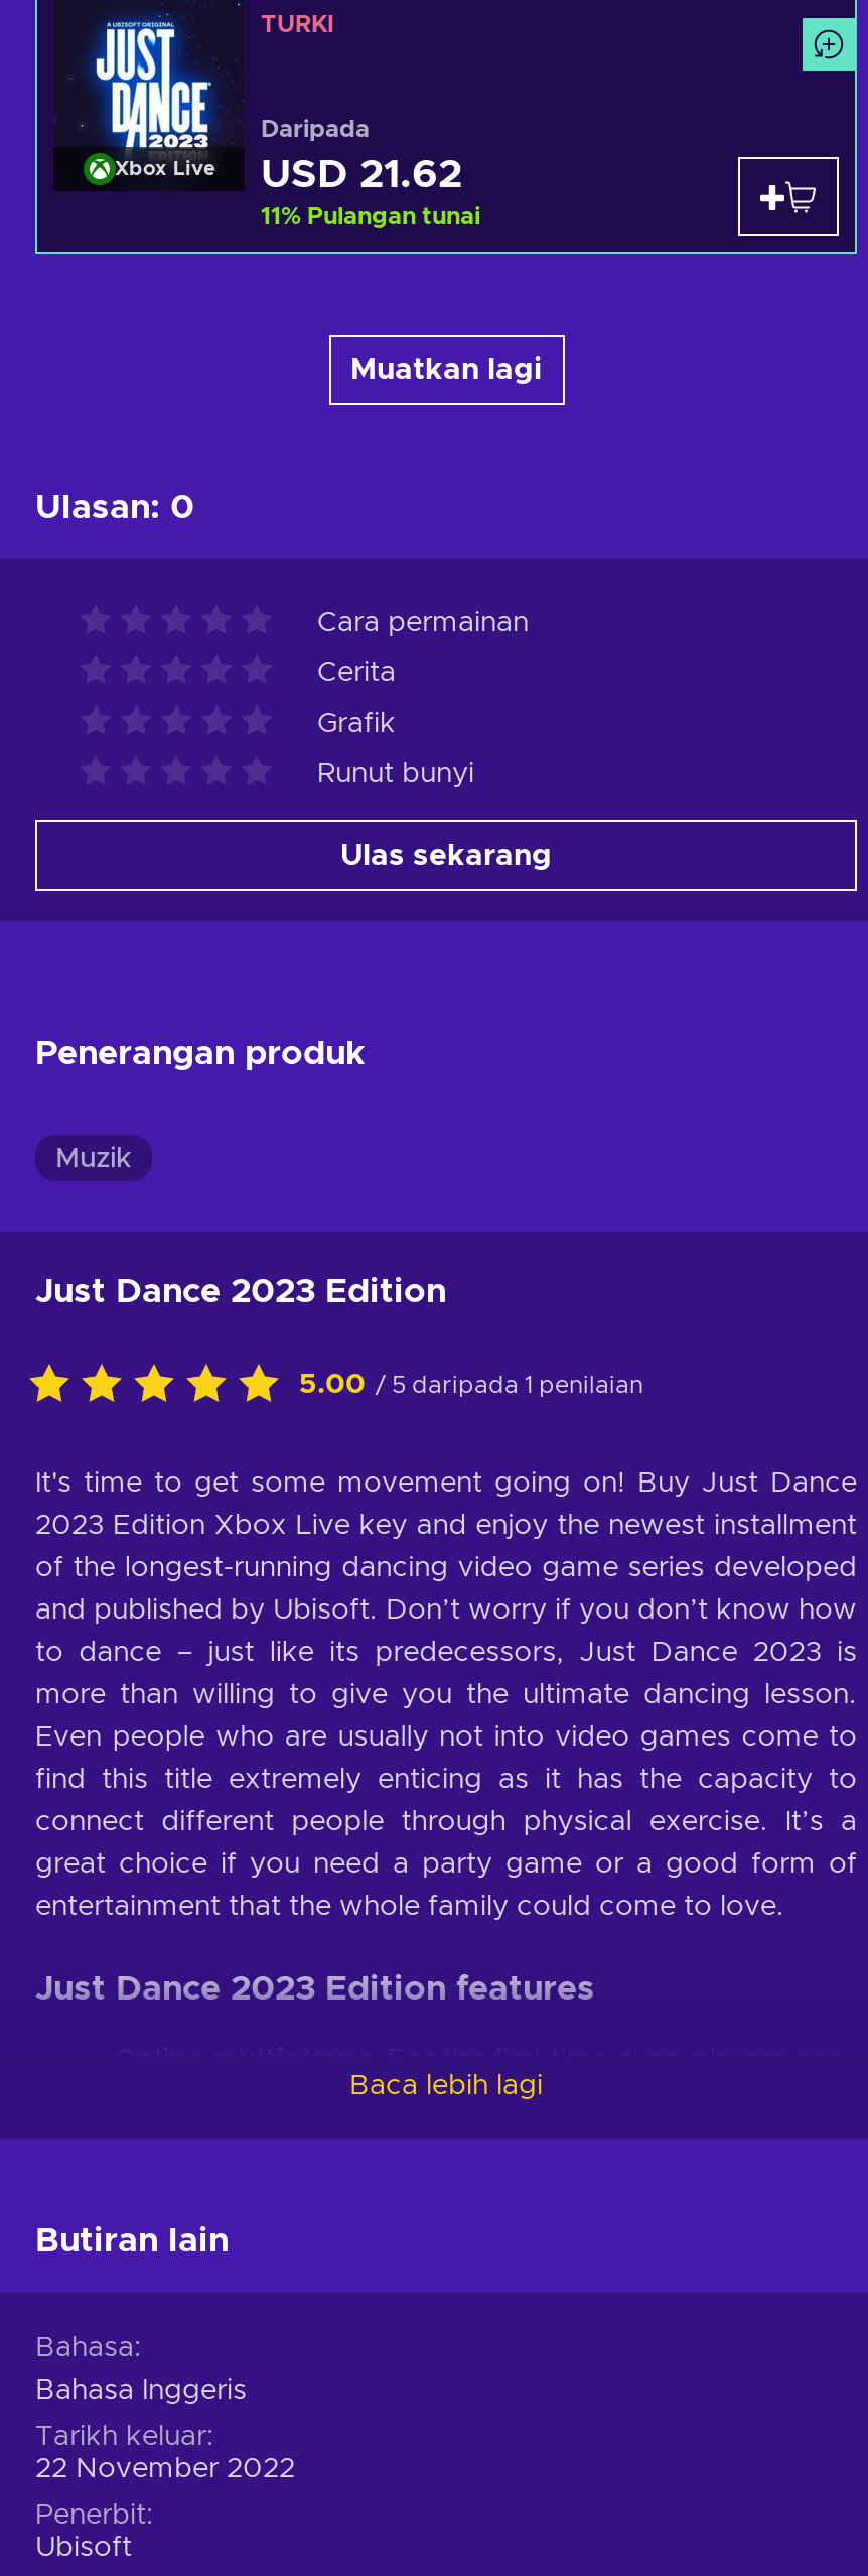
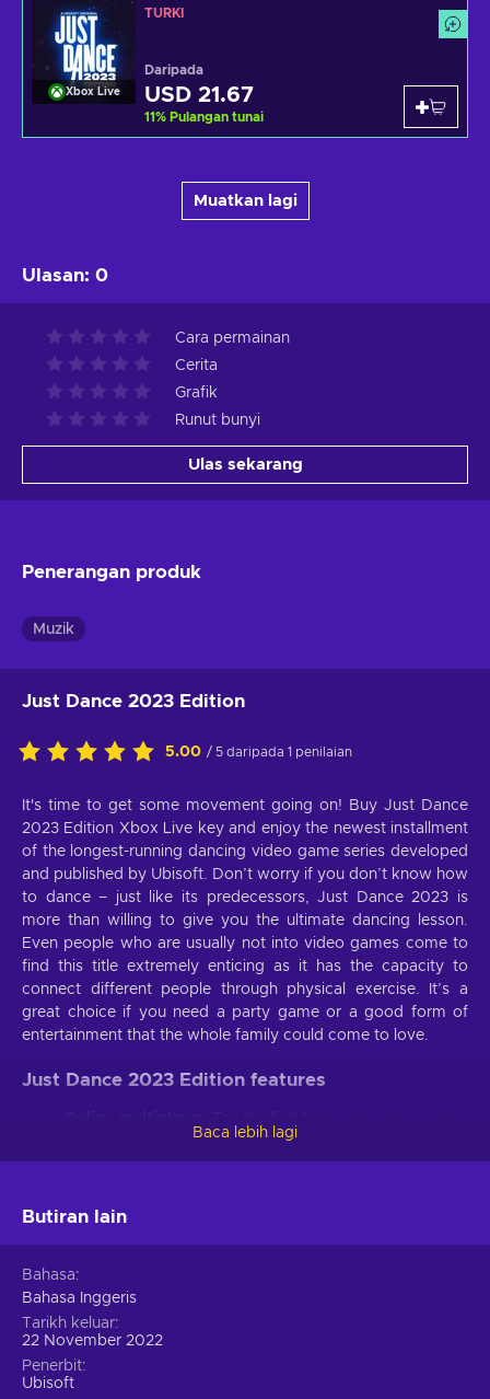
[261,154,462,195] USD 21.62 -> [144,84,254,106] USD 21.67

